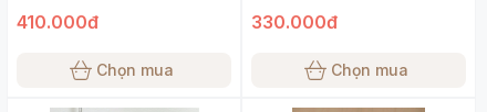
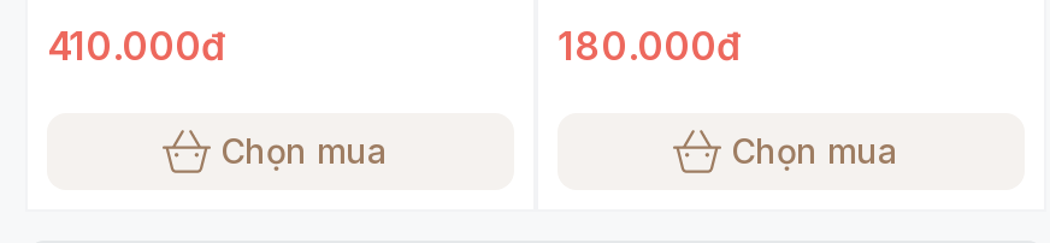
[251,11,338,33] 330.000đ -> [558,21,741,70] 180.000đ

